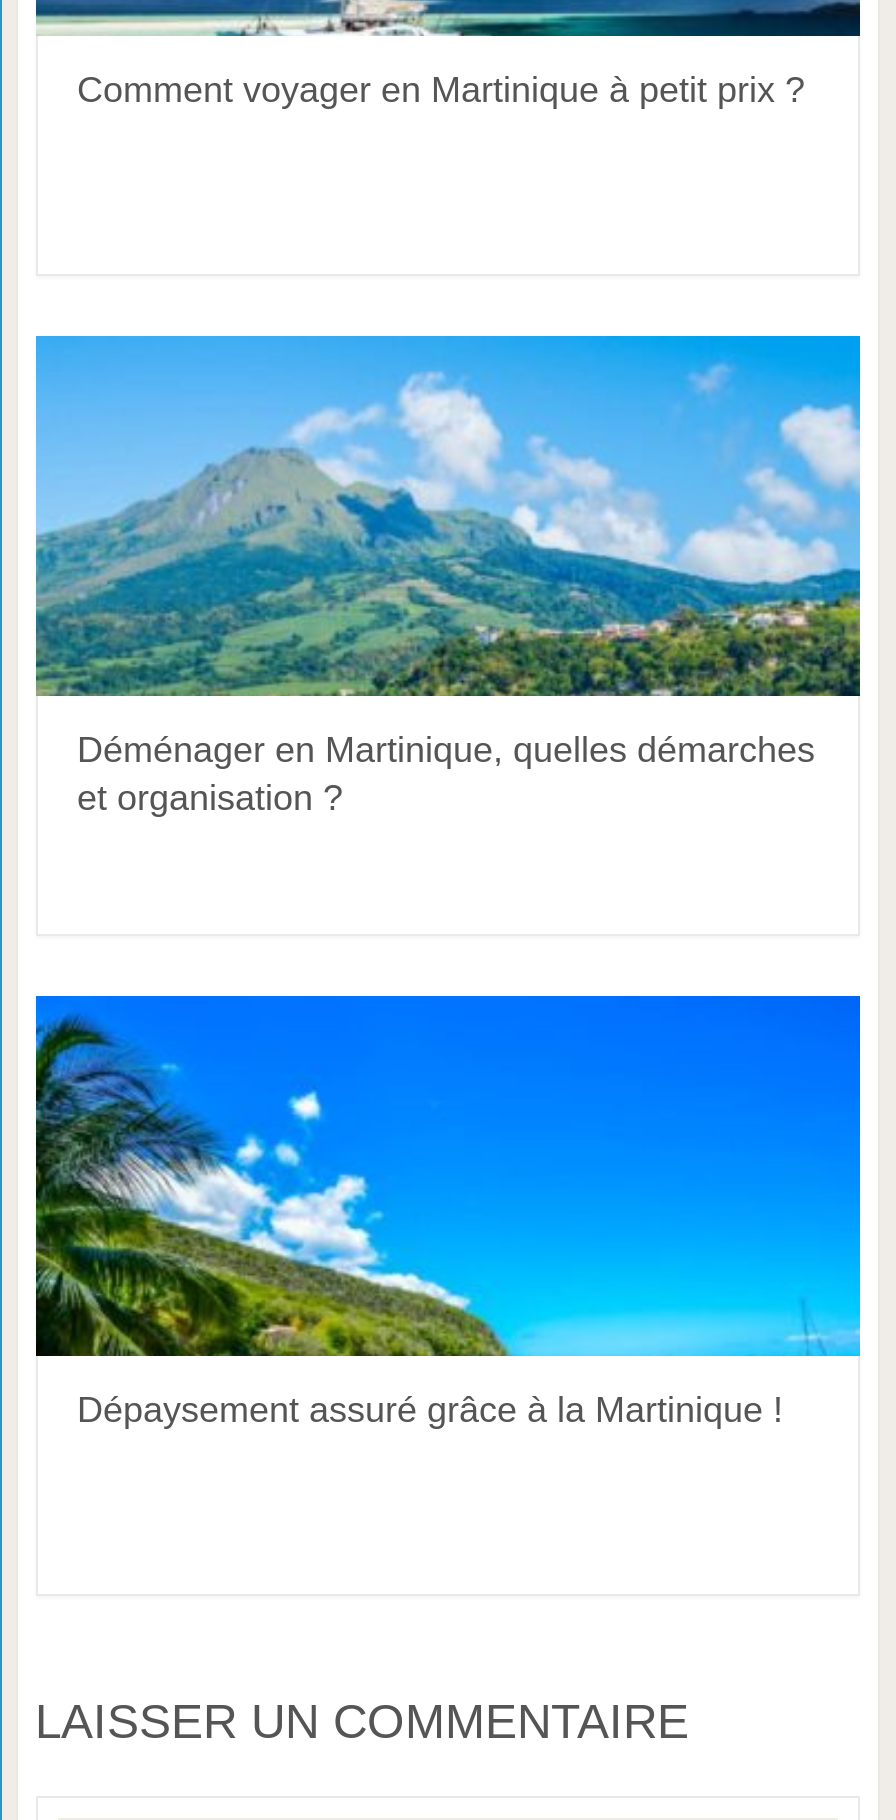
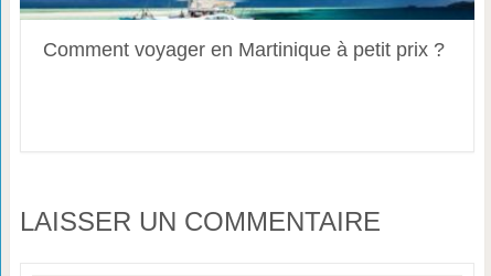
[34,334,862,818] [image] | Déménager en Martinique, quelles démarches | et organisation ? -> none
[34,994,862,1430] [image] | Dépaysement assuré grâce à la Martinique ! -> none

